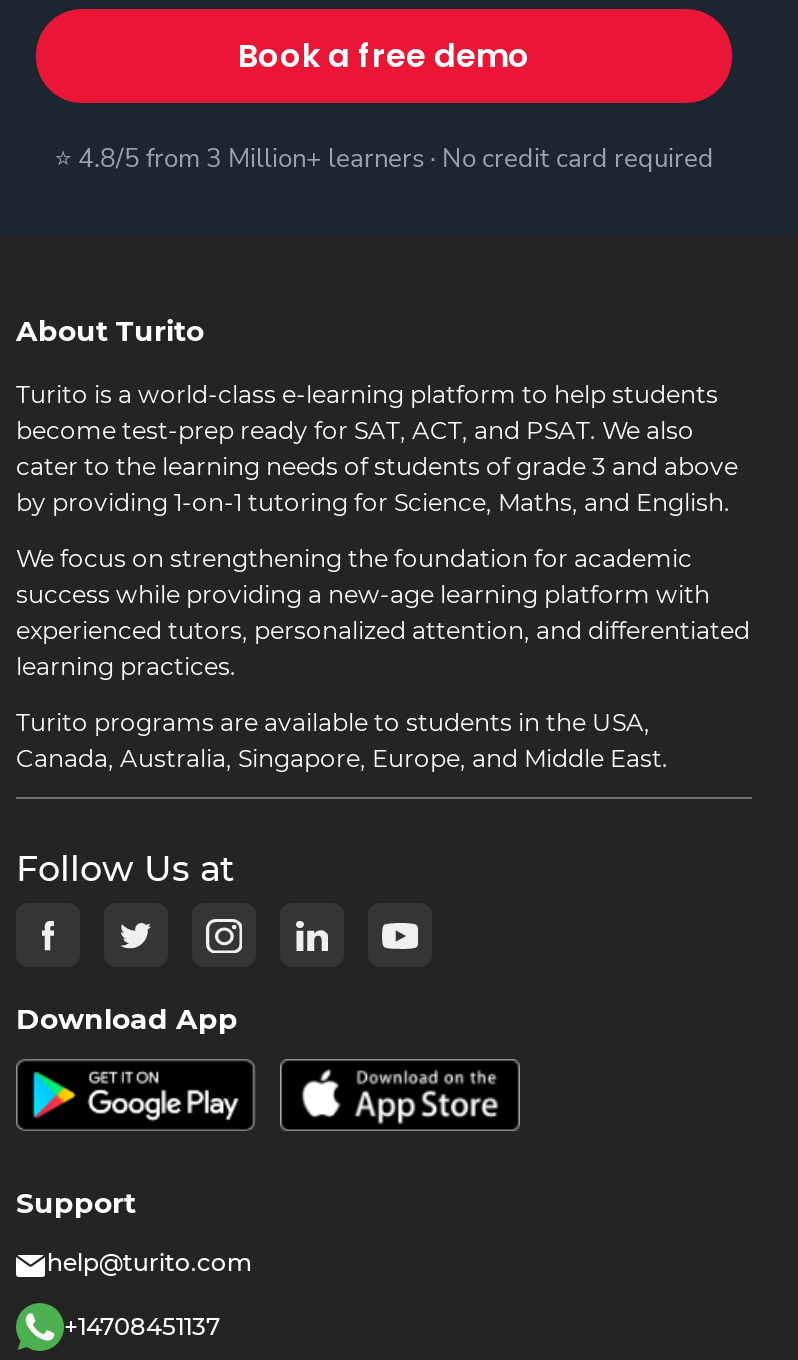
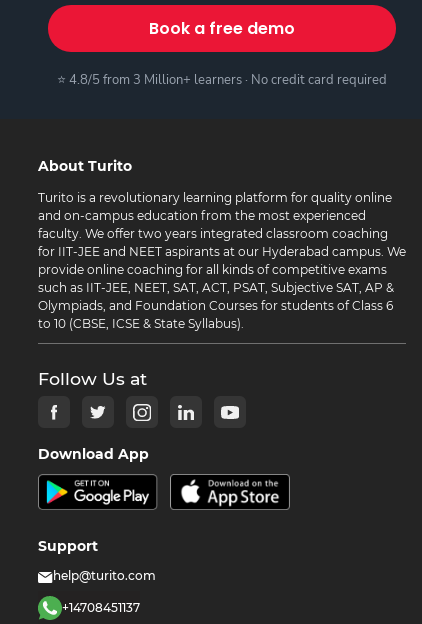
[16,380,750,774] Turito is a world-class e-learning platform to help students | become test-prep ready for SAT, ACT, and PSAT. We also | cater to the learning needs of students of grade 3 and above | by providing 1-on-1 tutoring for Science, Maths, and English. | We focus on strengthening the foundation for academic | success while providing a new-age learning platform with | experienced tutors, personalized attention, and differentiated | learning practices. | Turito programs are available to students in the USA, | Canada, Australia, Singapore, Europe, and Middle East. -> [38,190,406,331] Turito is a revolutionary learning platform for quality online | and on-campus education from the most experienced | faculty. We offer two years integrated classroom coaching | for IIT-JEE and NEET aspirants at our Hyderabad campus. We | provide online coaching for all kinds of competitive exams | such as IIT-JEE, NEET, SAT, ACT, PSAT, Subjective SAT, AP & | Olympiads, and Foundation Courses for students of Class 6 | to 10 (CBSE, ICSE & State Syllabus).

